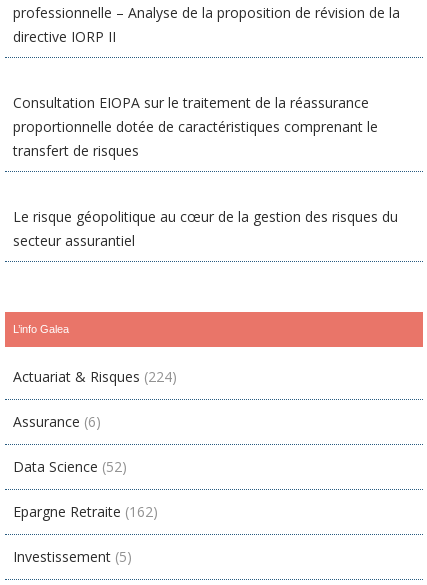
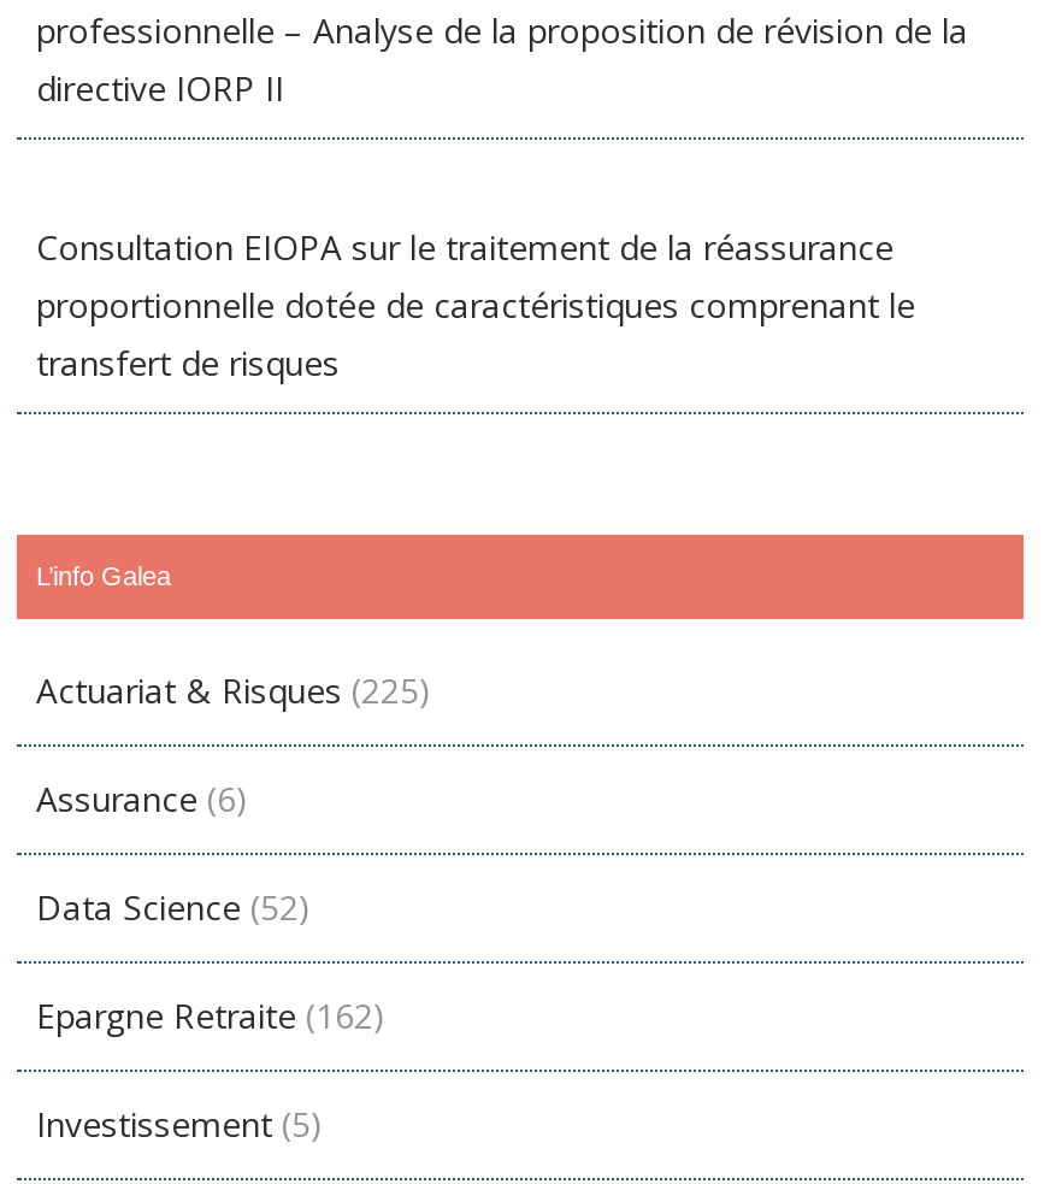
[13,207,398,250] Le risque géopolitique au cœur de la gestion des risques du | secteur assurantiel -> none
[13,367,177,386] Actuariat & Risques (224) -> [36,667,431,713] Actuariat & Risques (225)

